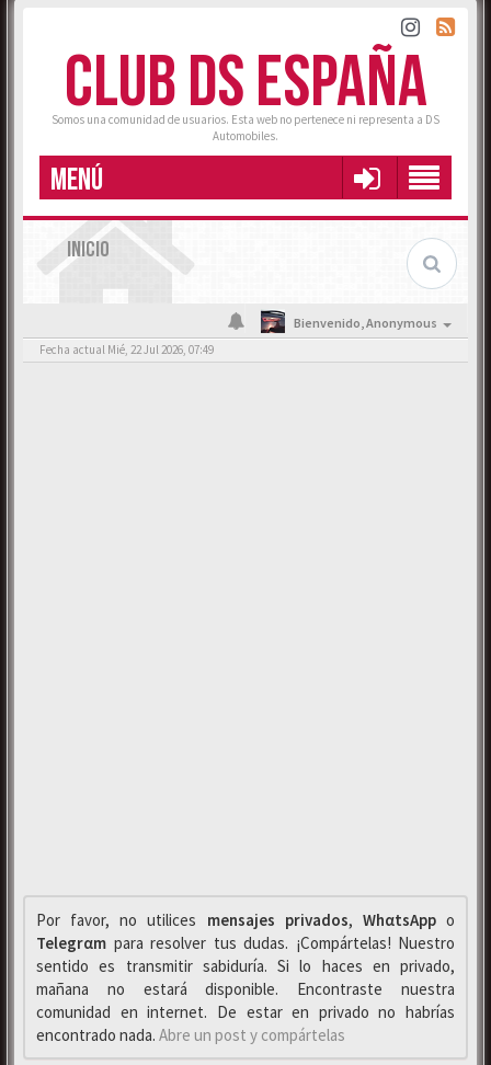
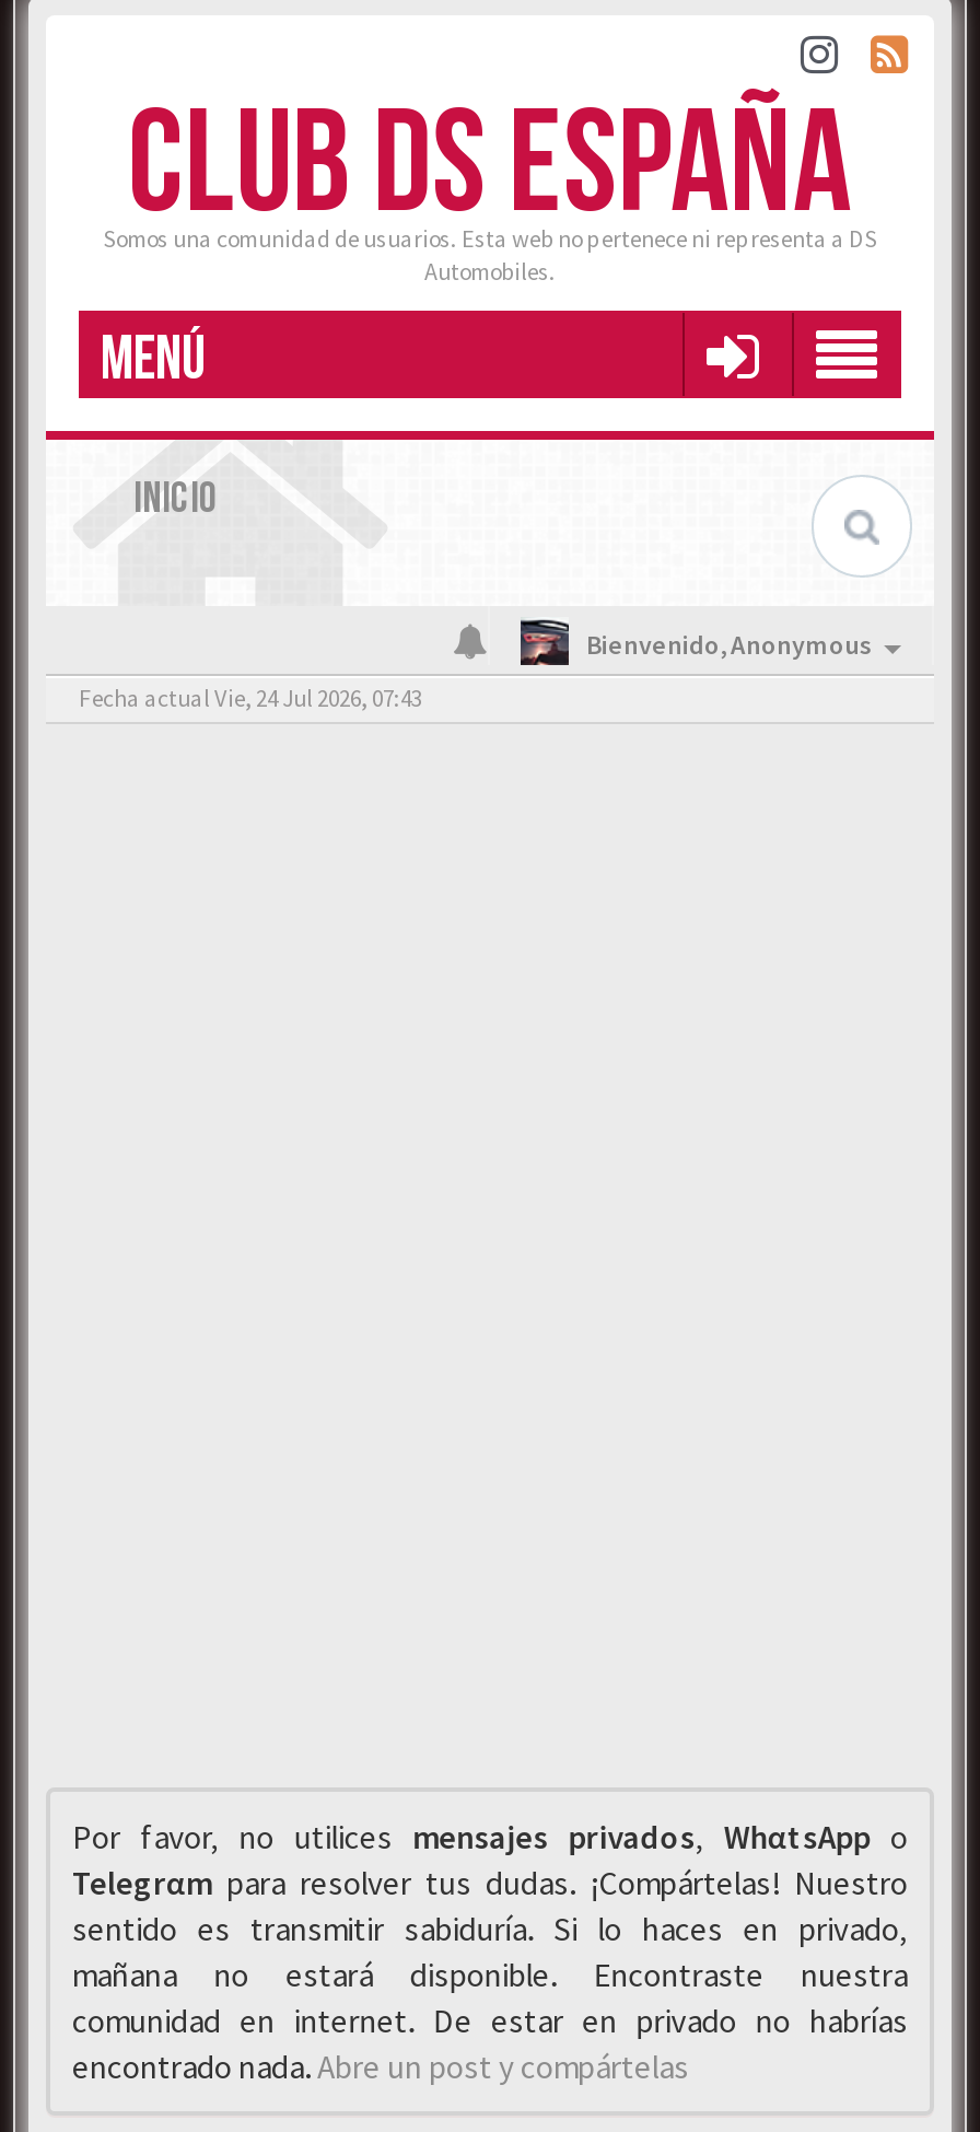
[39,342,214,357] Fecha actual Mié, 22 Jul 2026, 07:49 -> [79,683,422,713] Fecha actual Vie, 24 Jul 2026, 07:43

